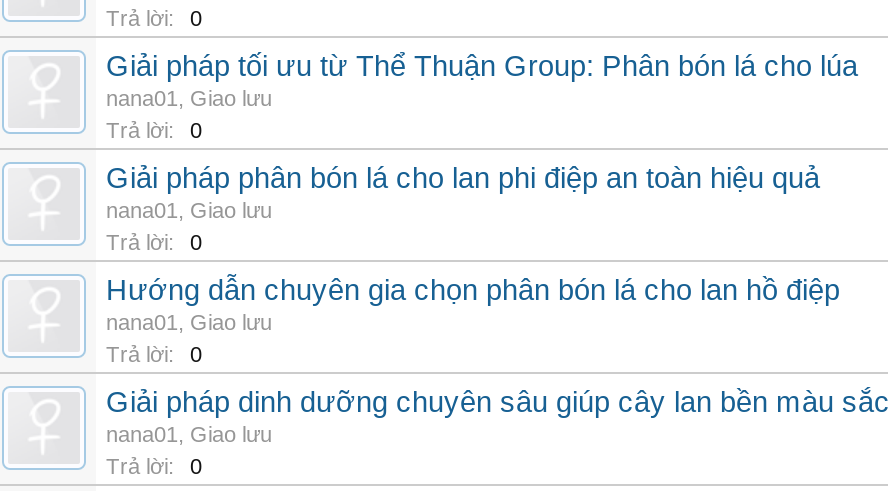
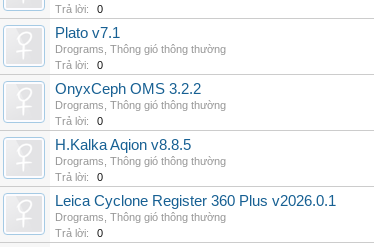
[106,50,858,110] Giải pháp tối ưu từ Thể Thuận Group: Phân bón lá cho lúa | nana01, Giao lưu -> [55,25,226,55] Plato v7.1 | Drograms, Thông gió thông thường
[106,162,820,222] Giải pháp phân bón lá cho lan phi điệp an toàn hiệu quả | nana01, Giao lưu -> [55,81,226,111] OnyxCeph OMS 3.2.2 | Drograms, Thông gió thông thường
[106,274,840,334] Hướng dẫn chuyên gia chọn phân bón lá cho lan hồ điệp | nana01, Giao lưu -> [55,137,226,167] H.Kalka Aqion v8.8.5 | Drograms, Thông gió thông thường
[106,386,888,446] Giải pháp dinh dưỡng chuyên sâu giúp cây lan bền màu sắc | nana01, Giao lưu -> [55,193,336,223] Leica Cyclone Register 360 Plus v2026.0.1 | Drograms, Thông gió thông thường

